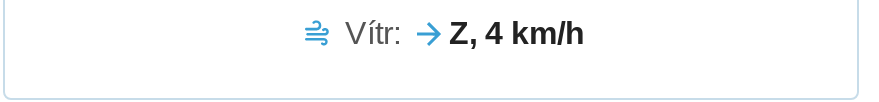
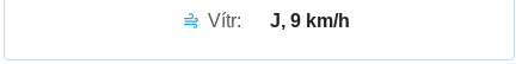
[345,17,585,51] Vítr: Z, 4 km/h -> [208,11,350,31] Vítr: J, 9 km/h

